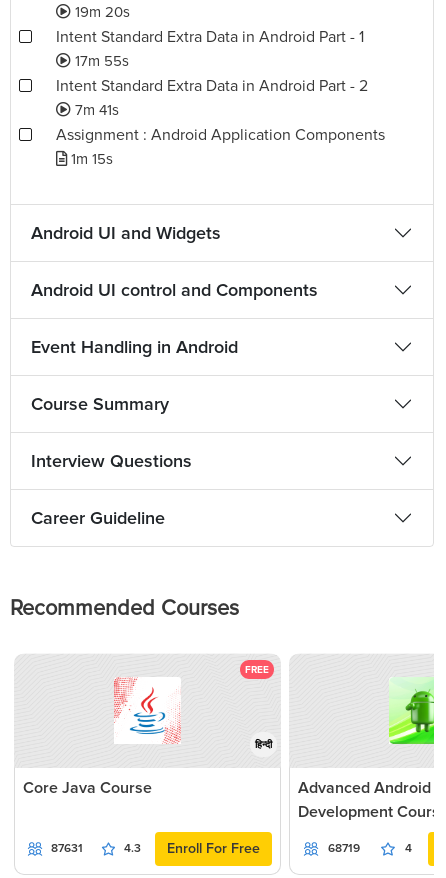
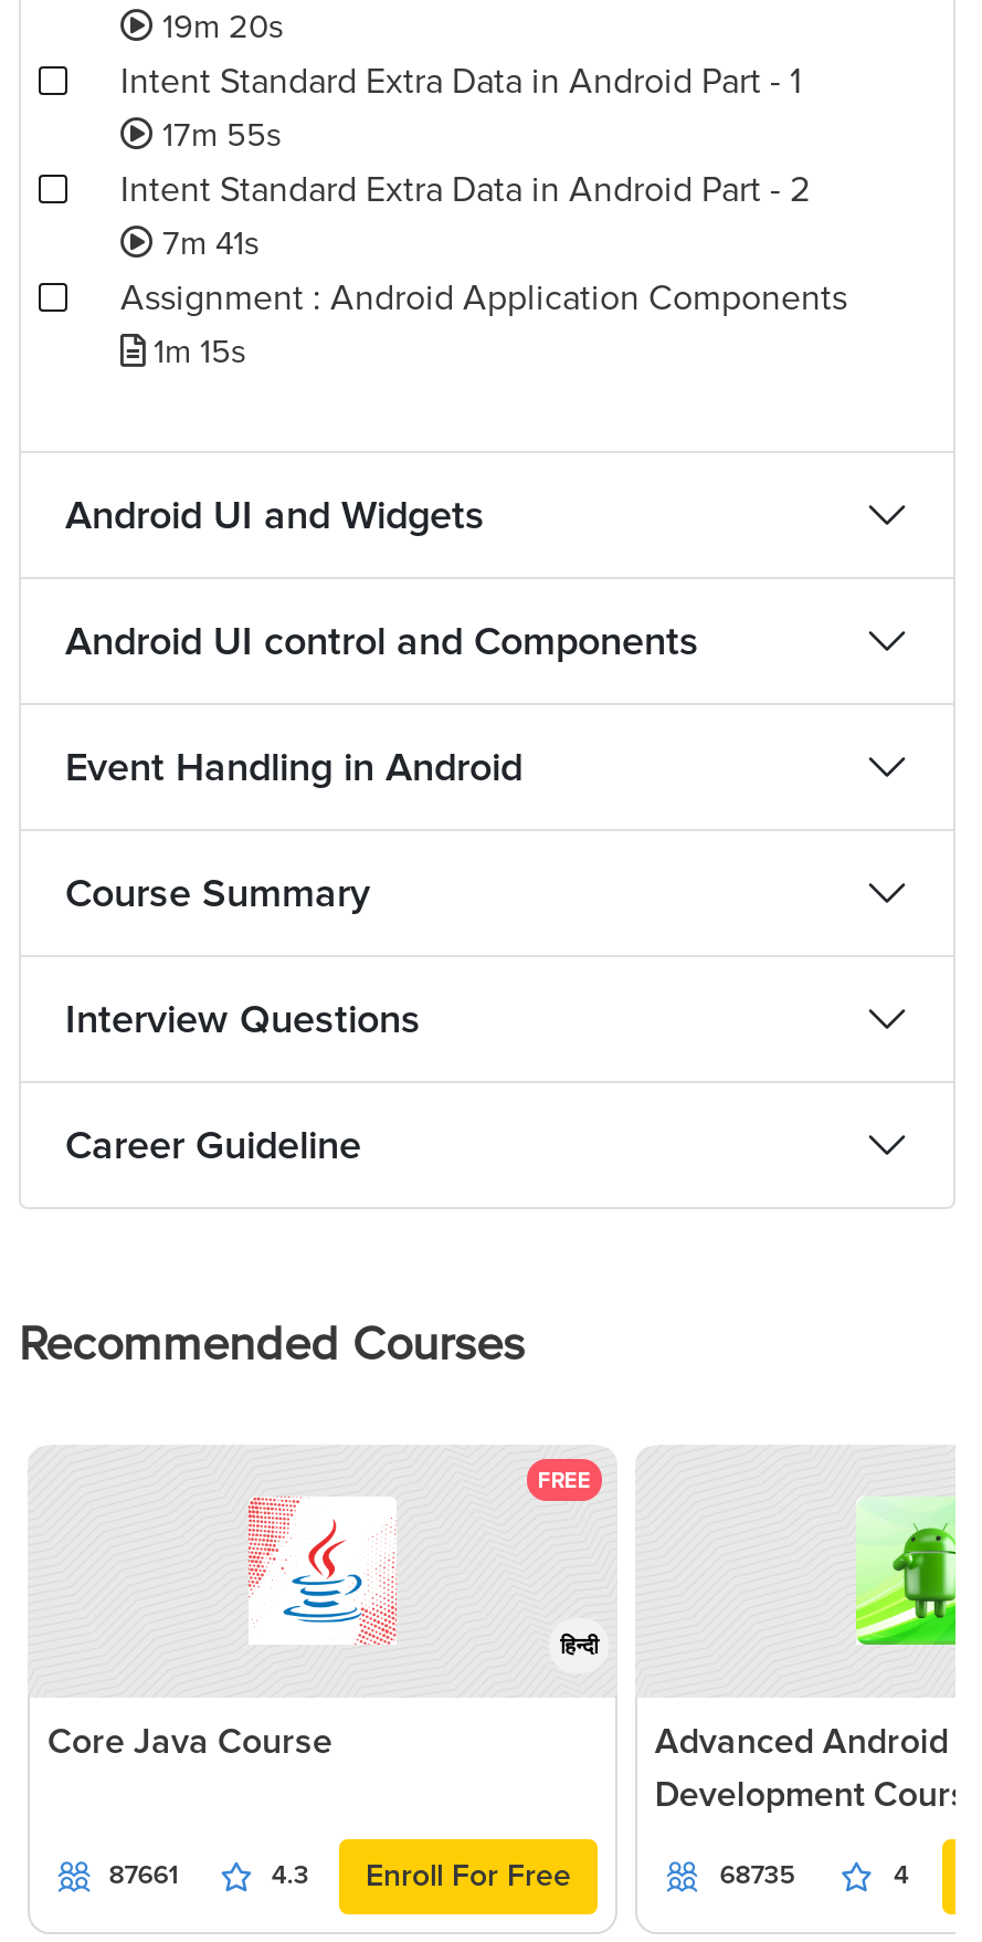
[51,841,83,856] 87631 -> [109,1858,180,1892] 87661
[328,841,360,856] 68719 -> [720,1858,795,1892] 68735

